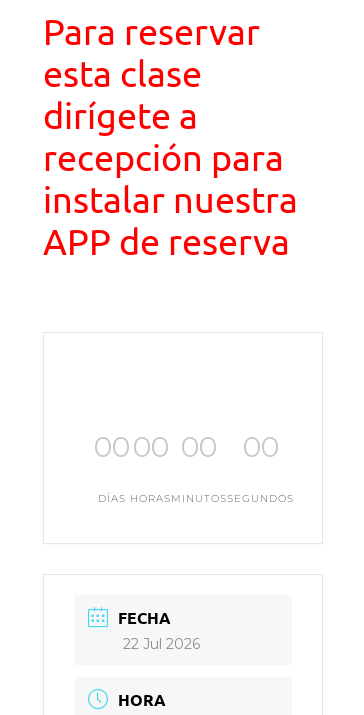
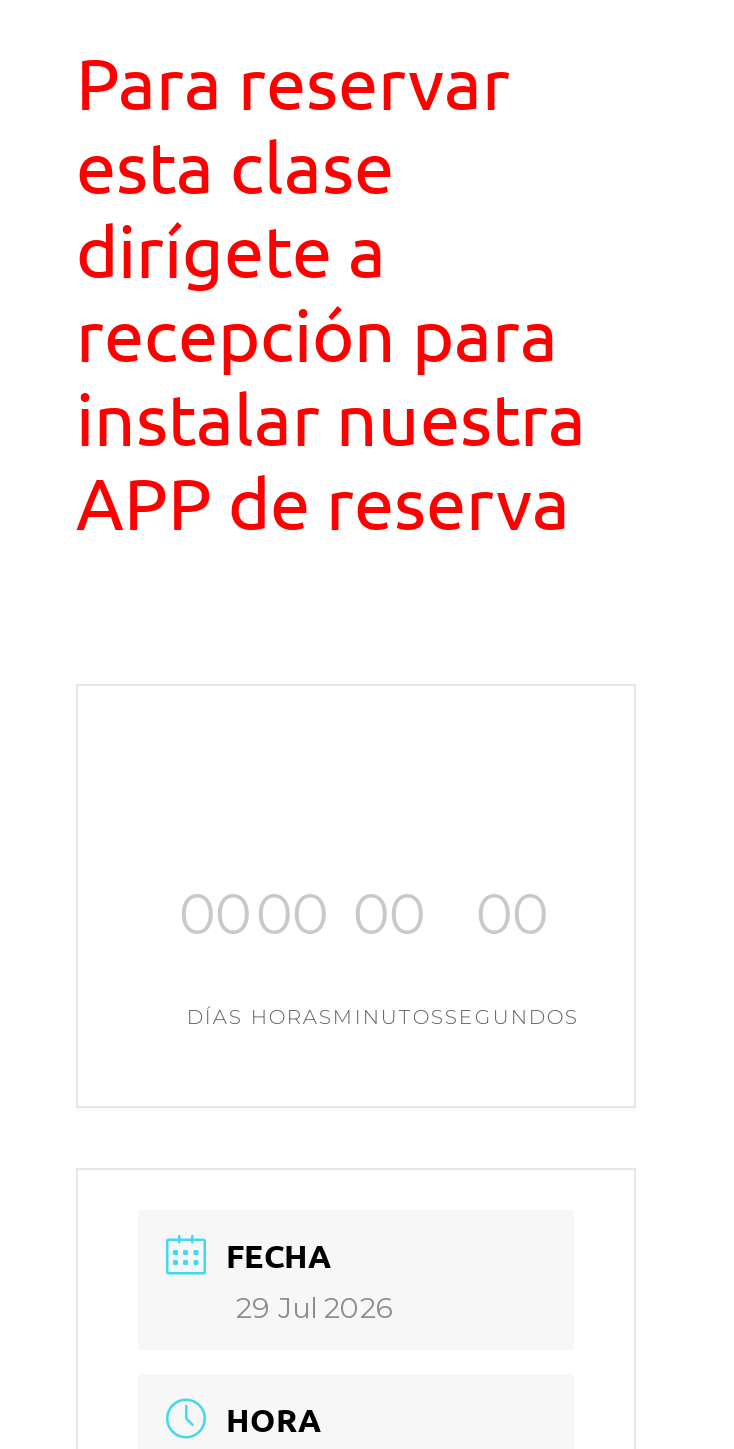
[123,635,200,653] 22 Jul 2026 -> [236,1290,392,1326] 29 Jul 2026

